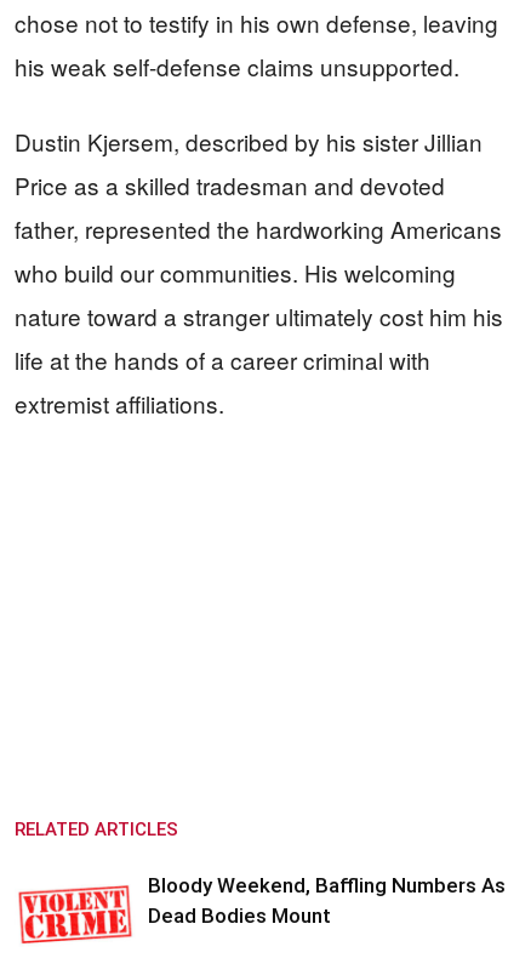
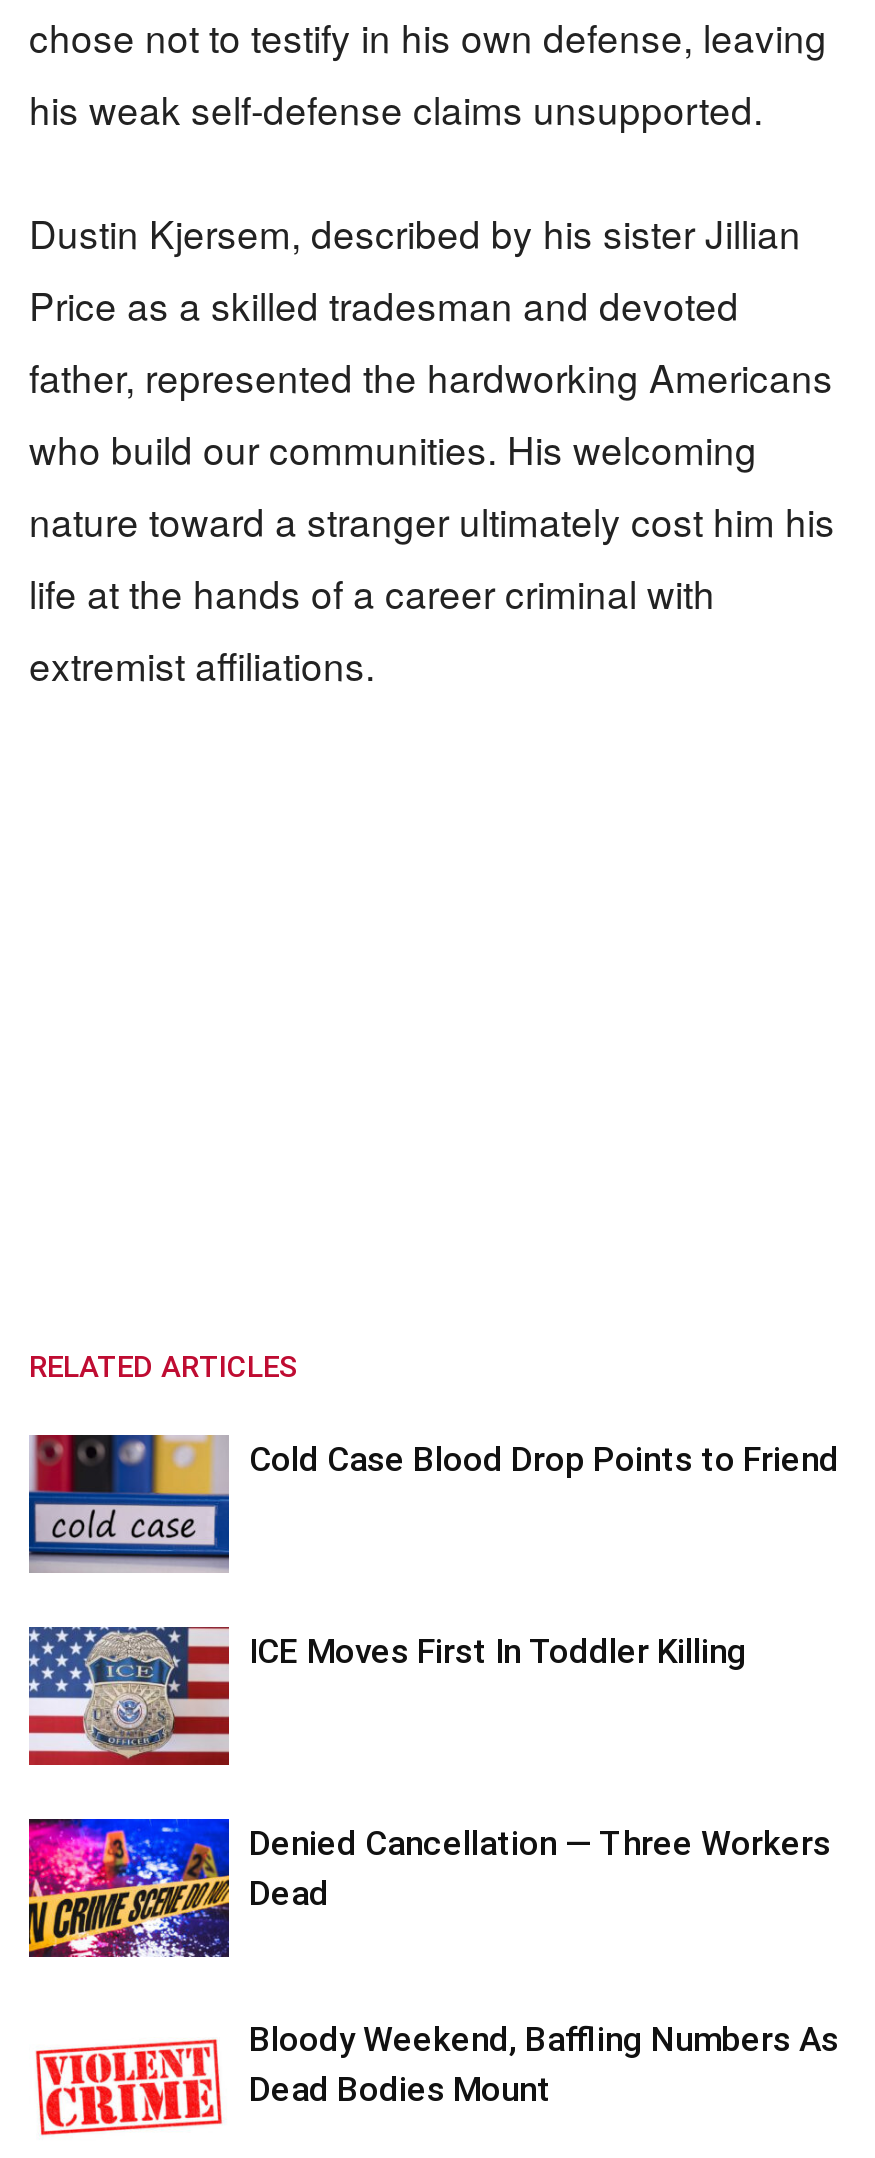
none -> [27,1433,839,1575] [image] | Cold Case Blood Drop Points to Friend
none -> [27,1625,747,1767] [image] | ICE Moves First In Toddler Killing
none -> [27,1817,831,1959] [image] | Denied Cancellation — Three Workers | Dead

